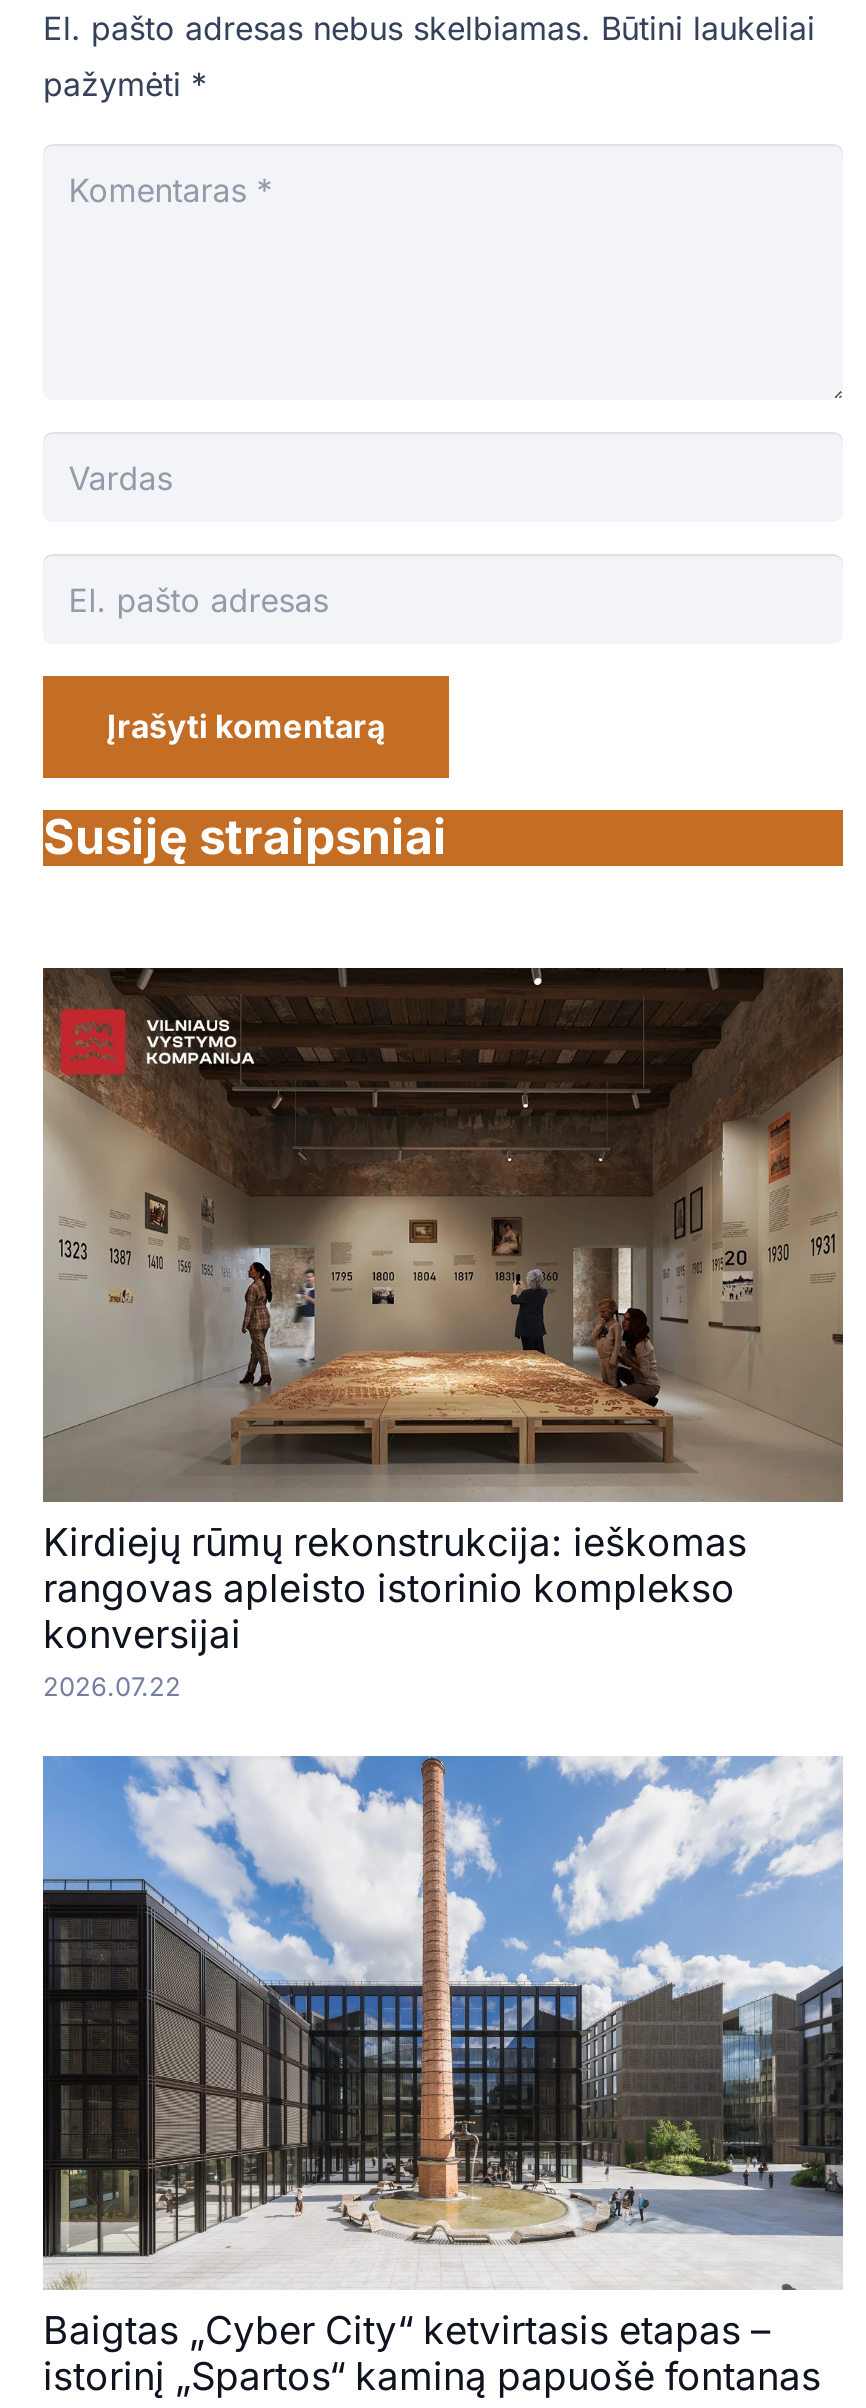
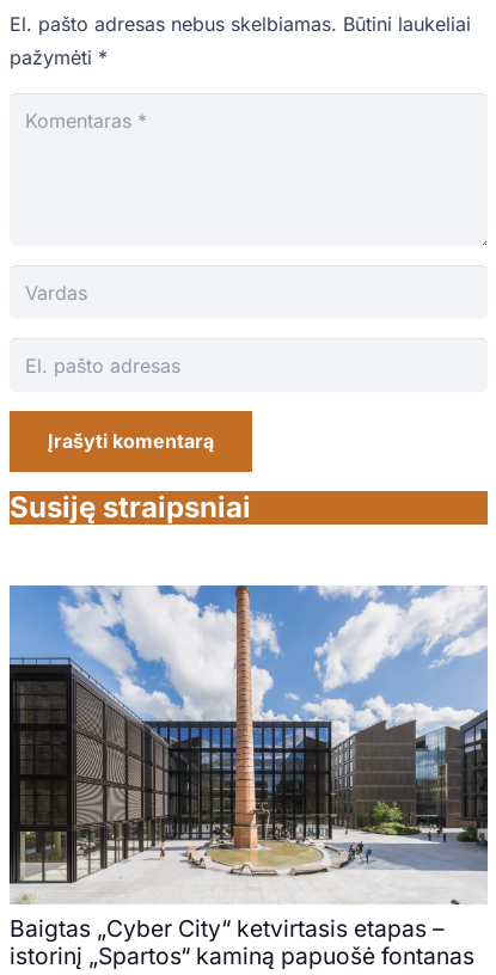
[41,966,845,1702] [image] | Kirdiejų rūmų rekonstrukcija: ieškomas | rangovas apleisto istorinio komplekso | konversijai | 2026.07.22 -> none

